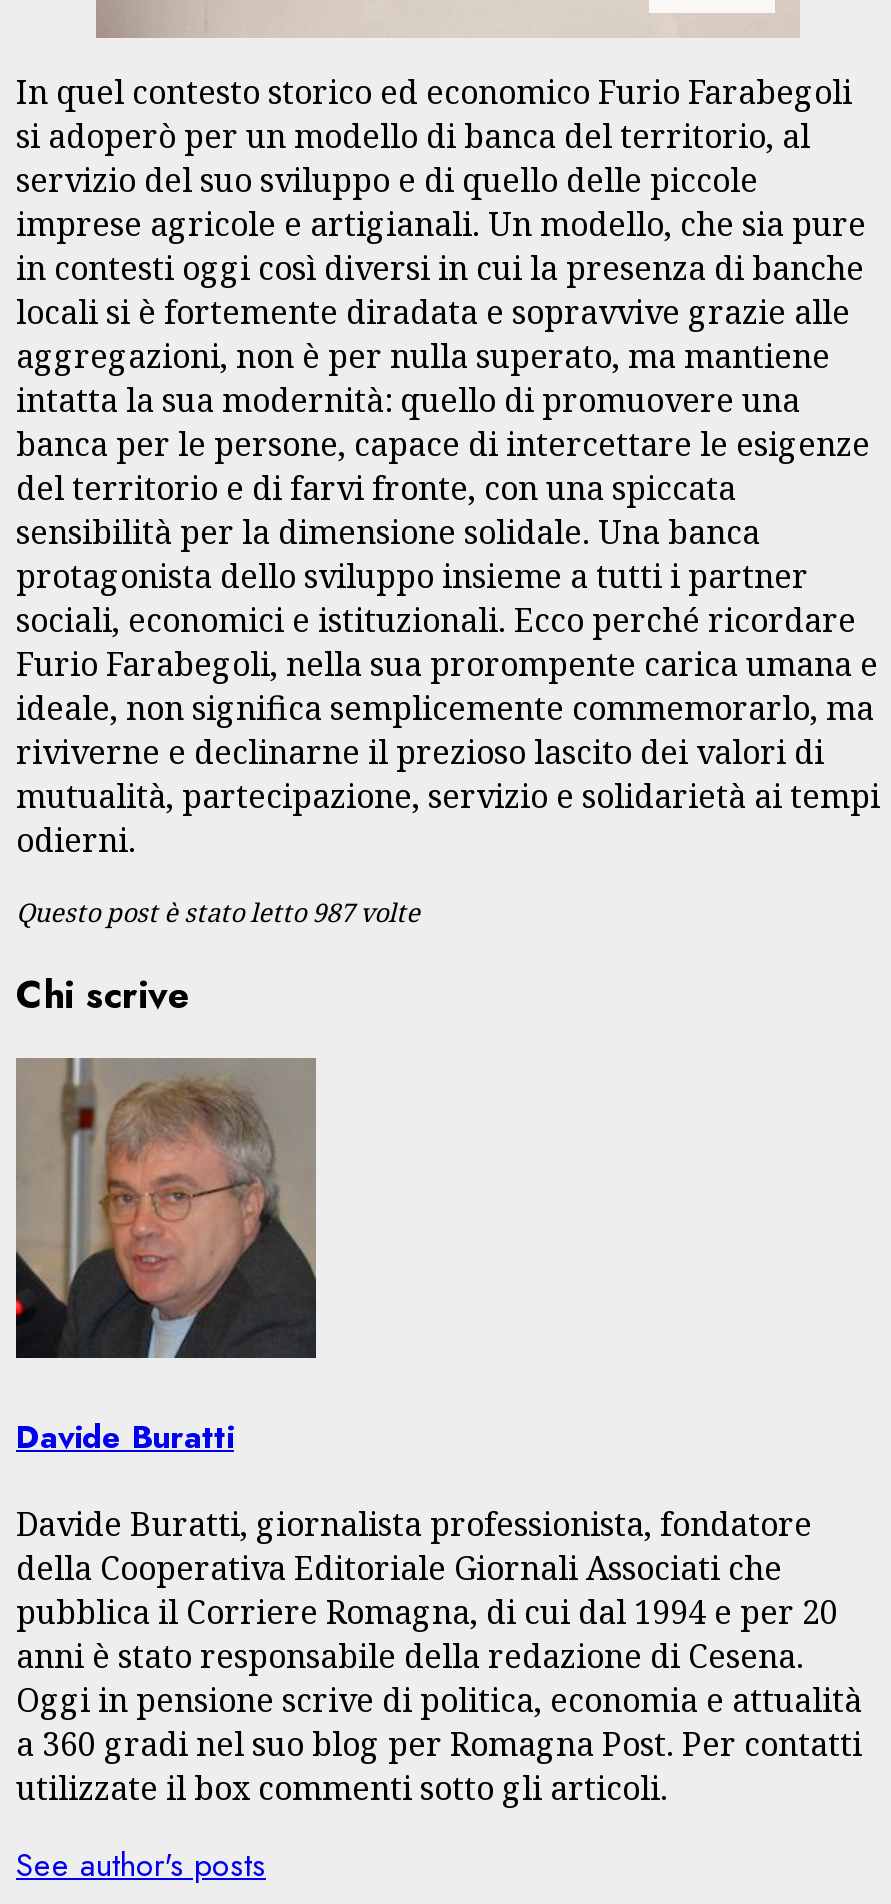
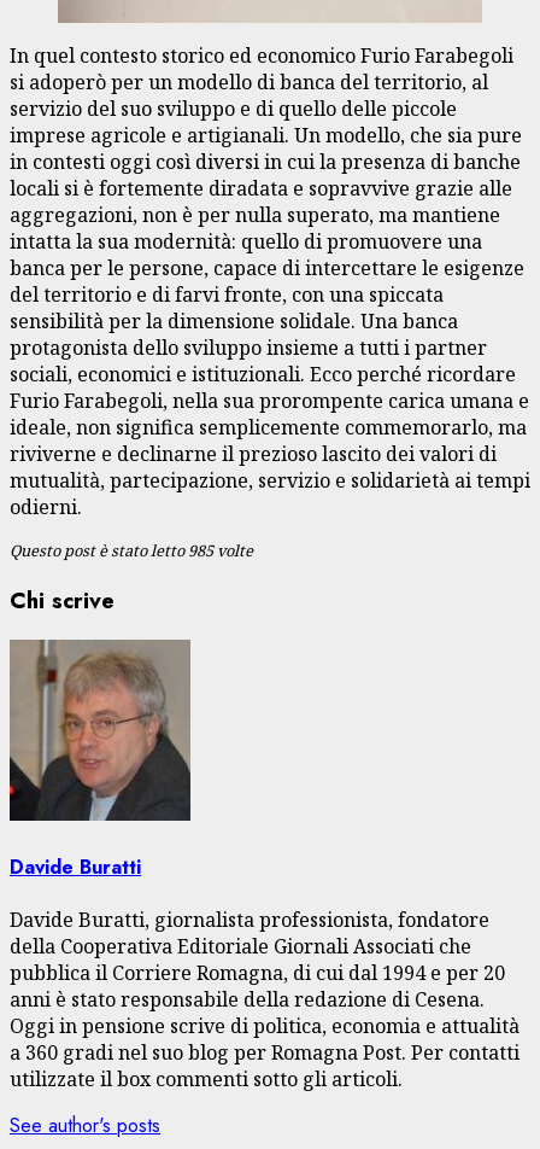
[16,894,420,930] Questo post è stato letto 987 volte -> [10,540,253,561] Questo post è stato letto 985 volte

